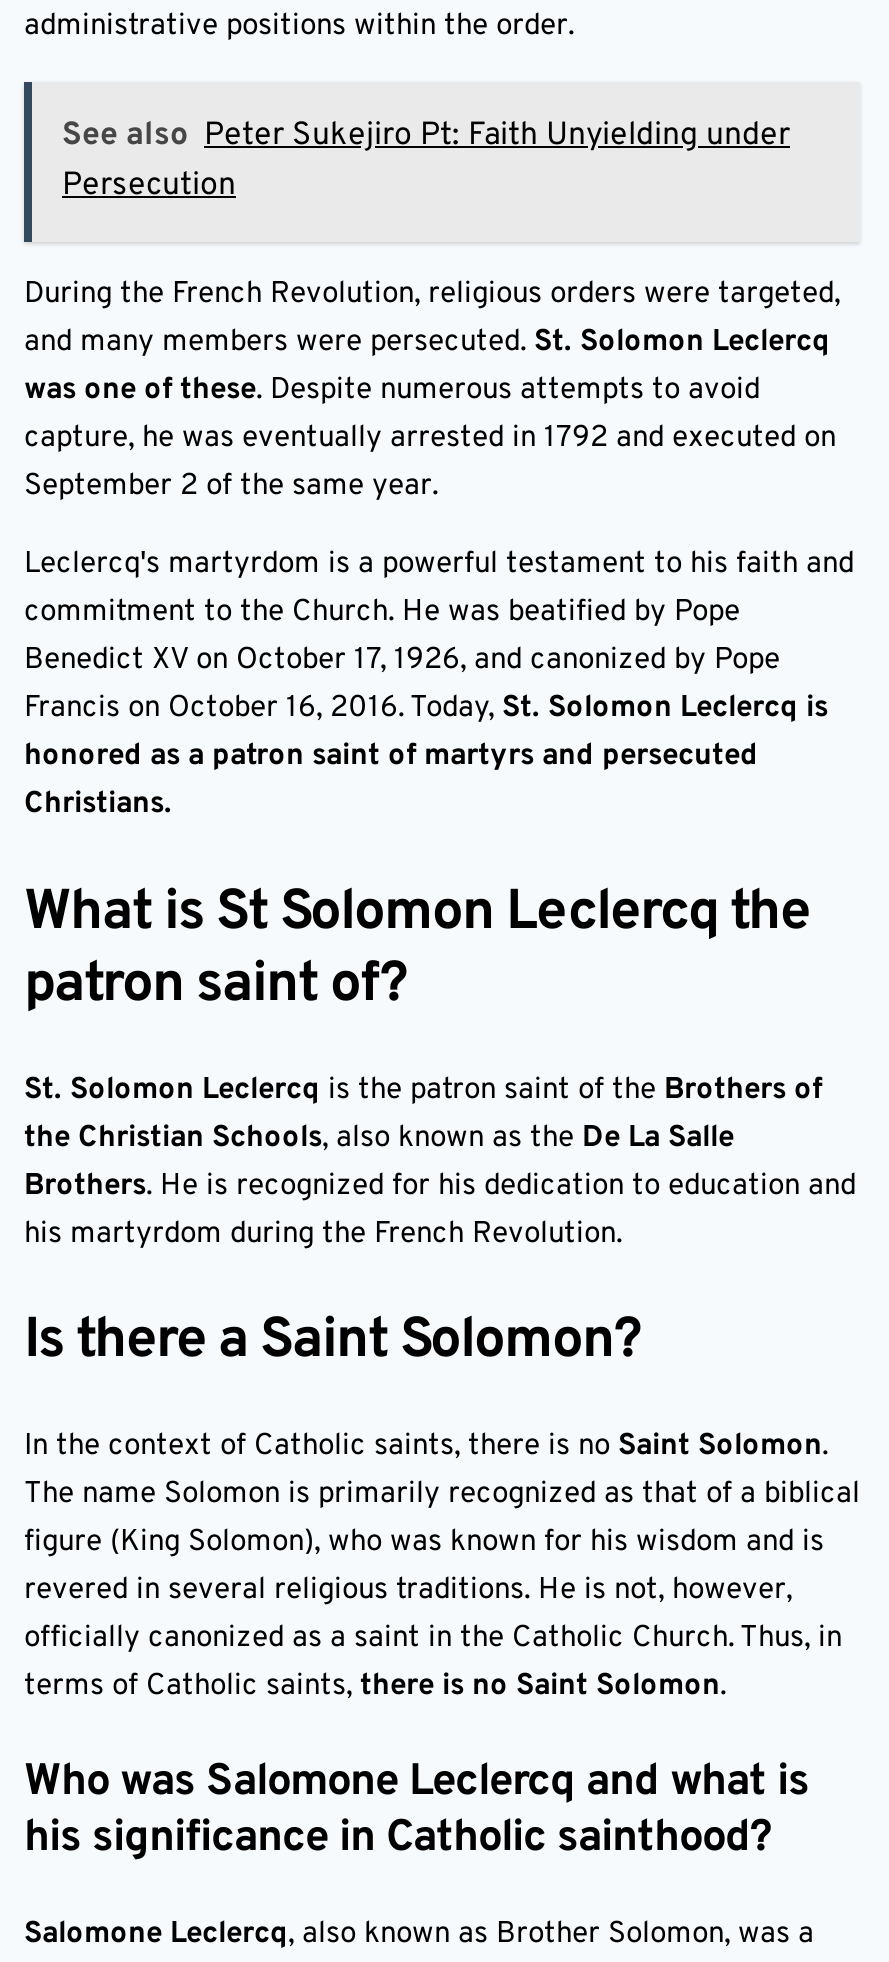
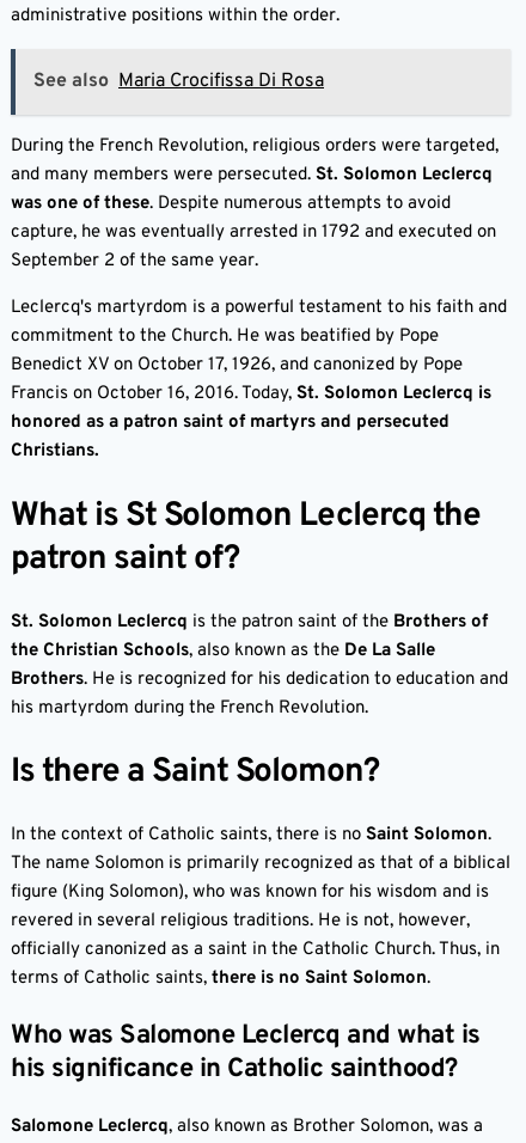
[62,117,790,207] See also Peter Sukejiro Pt: Faith Unyielding under | Persecution -> [33,70,324,94] See also Maria Crocifissa Di Rosa

